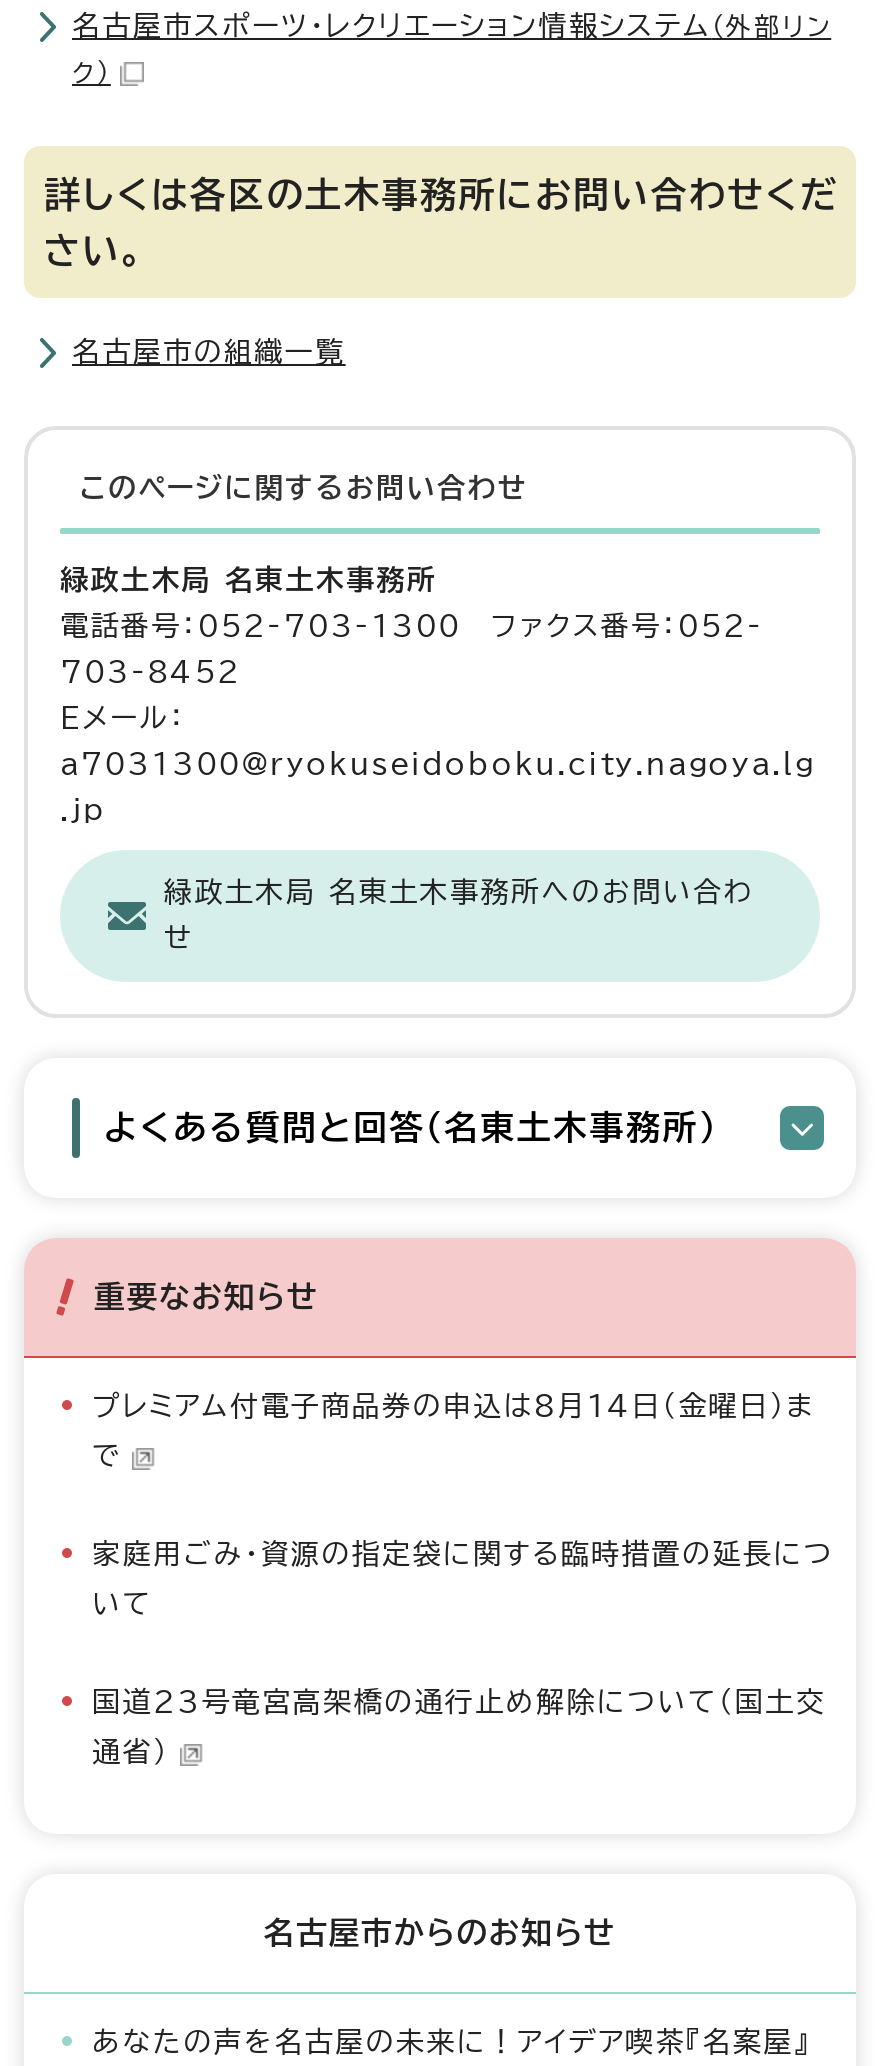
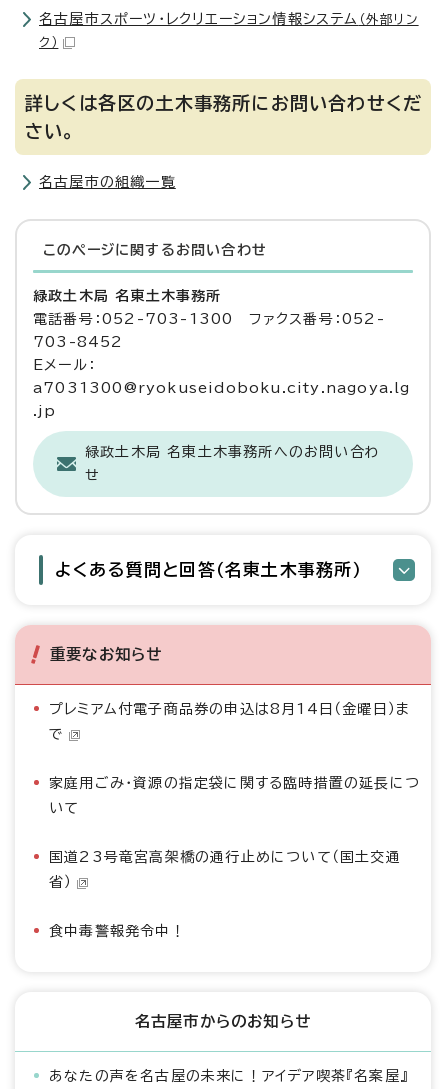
[92,1688,826,1766] 国道23号竜宮高架橋の通行止め解除について（国土交 | 通省） -> [49,850,401,938] 国道23号竜宮高架橋の通行止めについて（国土交通 | 省） | 食中毒警報発令中！

